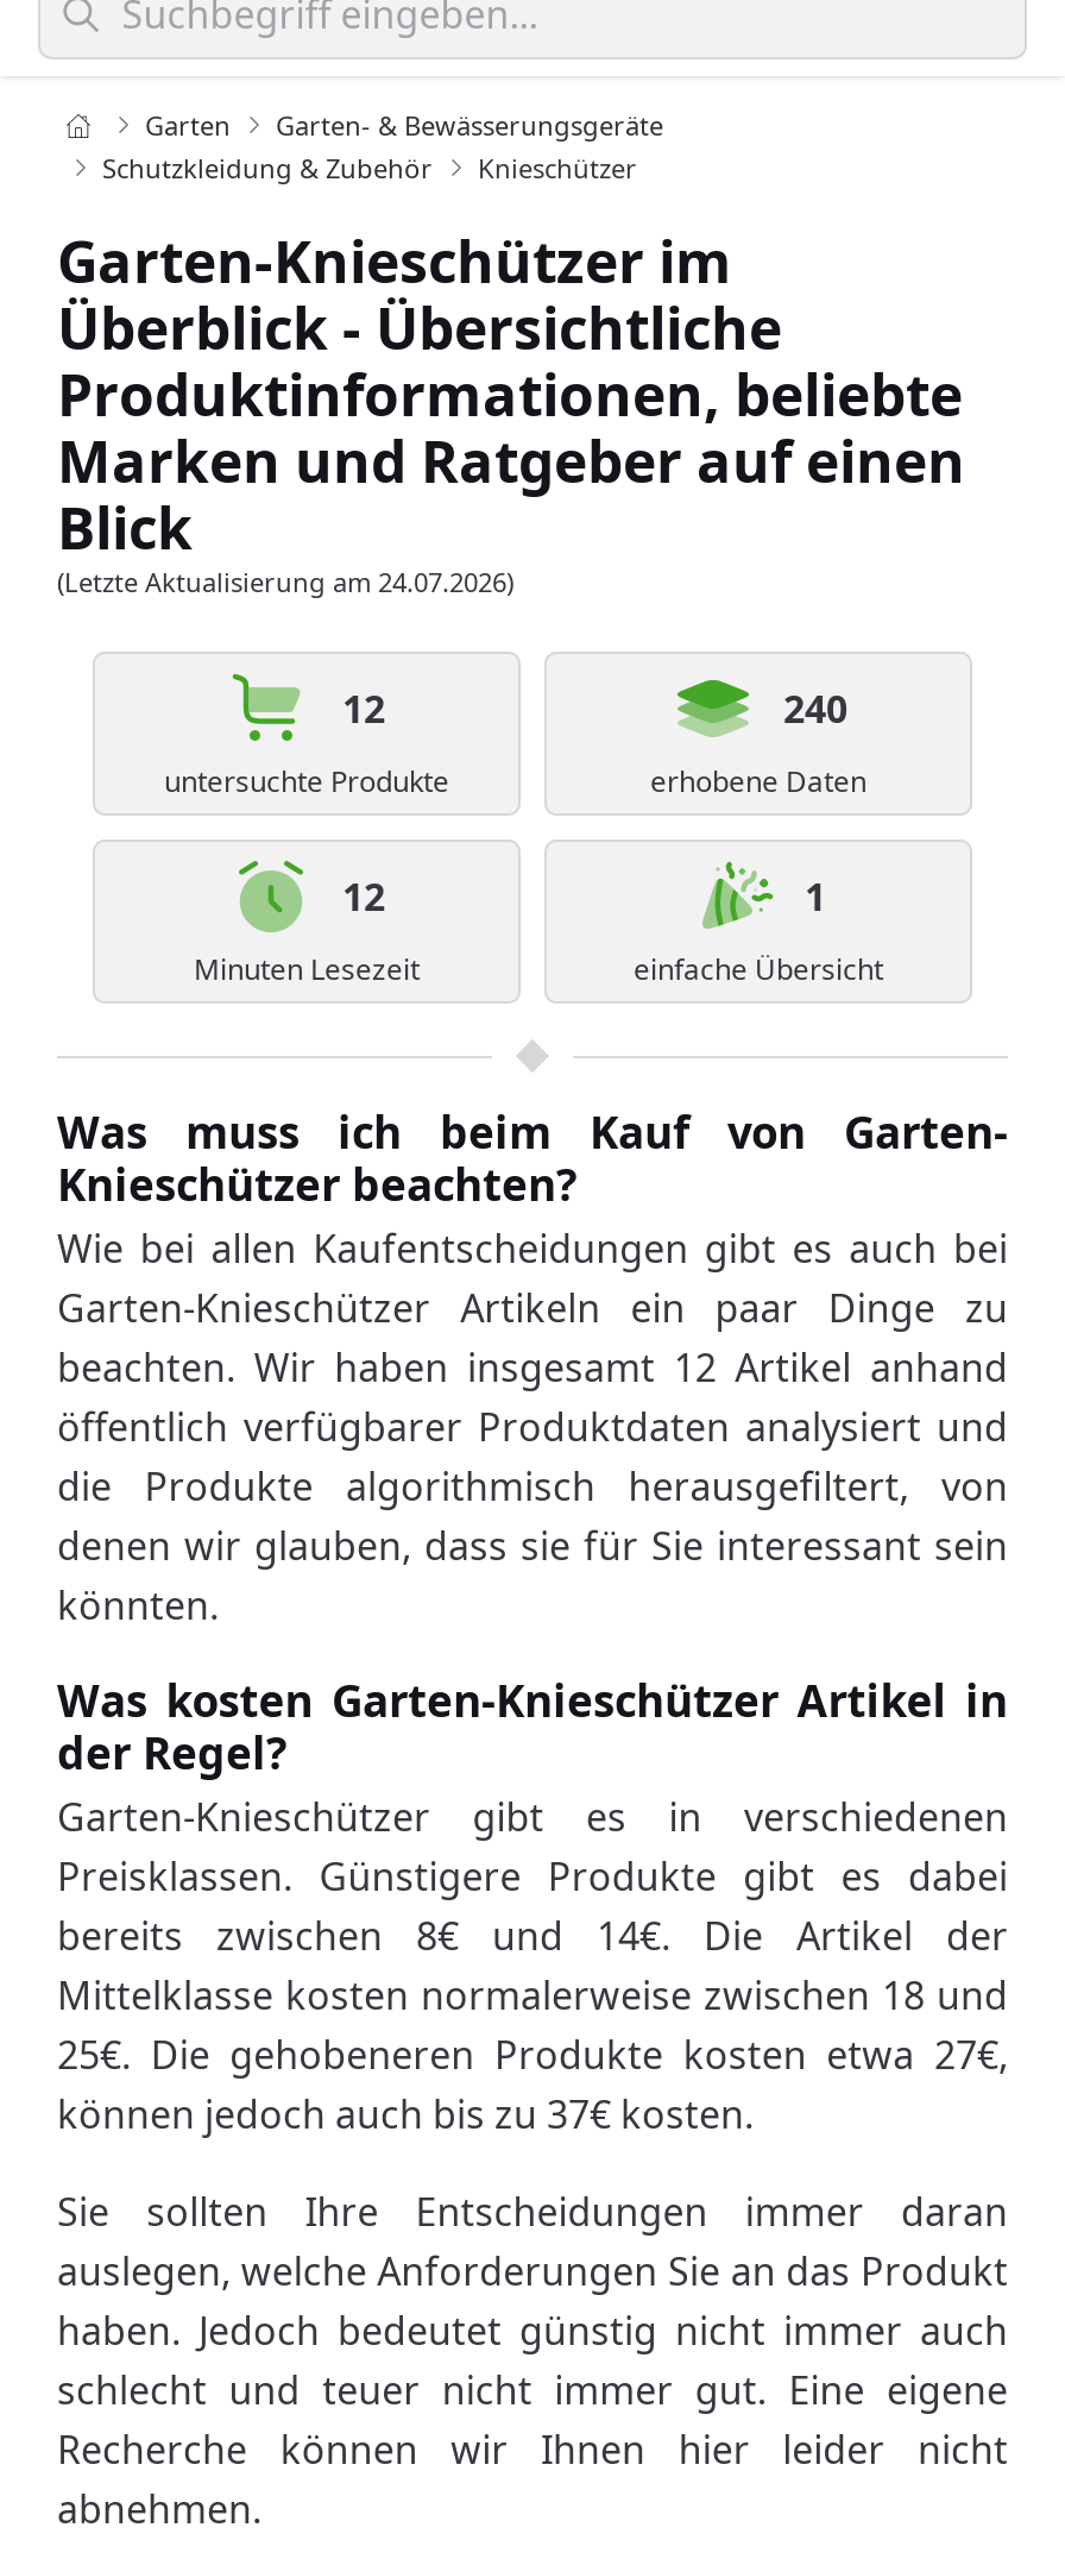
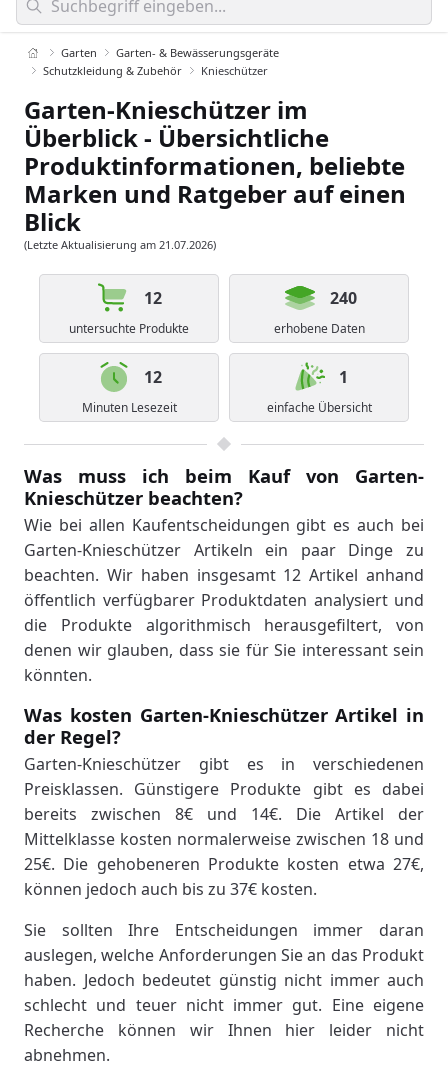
[57,564,513,599] (Letzte Aktualisierung am 24.07.2026) -> [24,237,216,252] (Letzte Aktualisierung am 21.07.2026)

